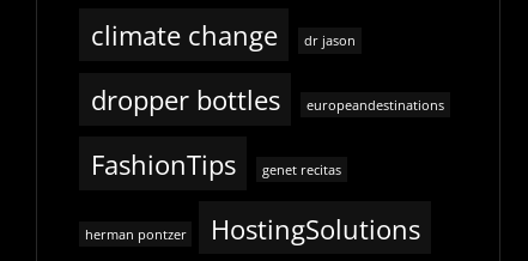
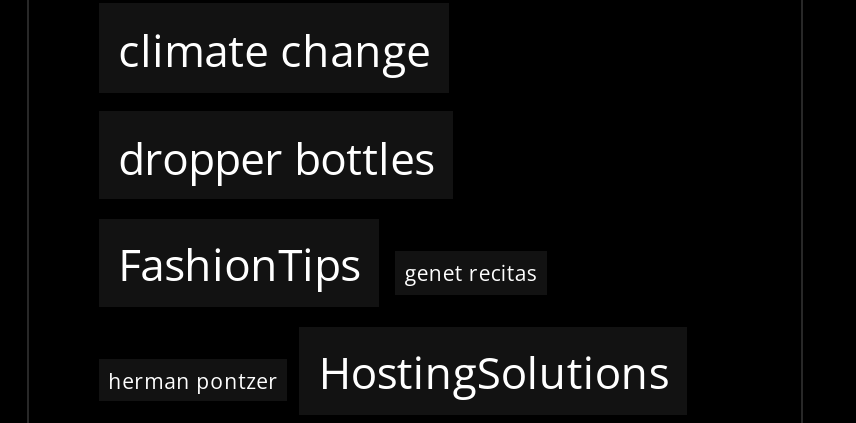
[304,33,355,49] dr jason -> none
[306,97,444,114] europeandestinations -> none

